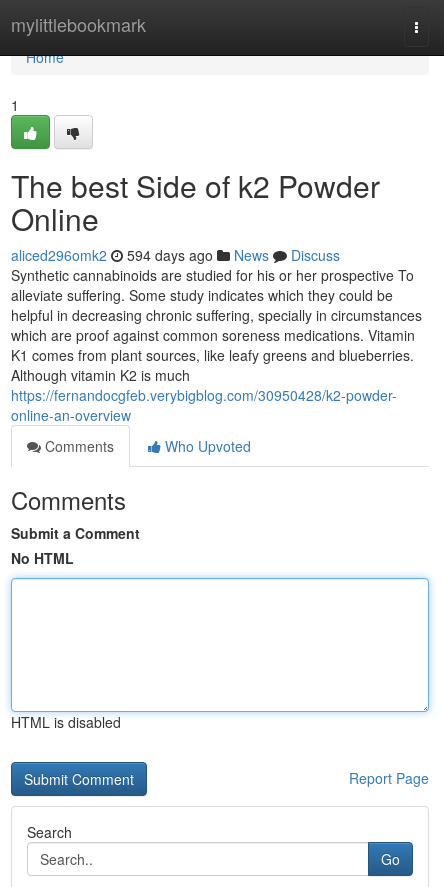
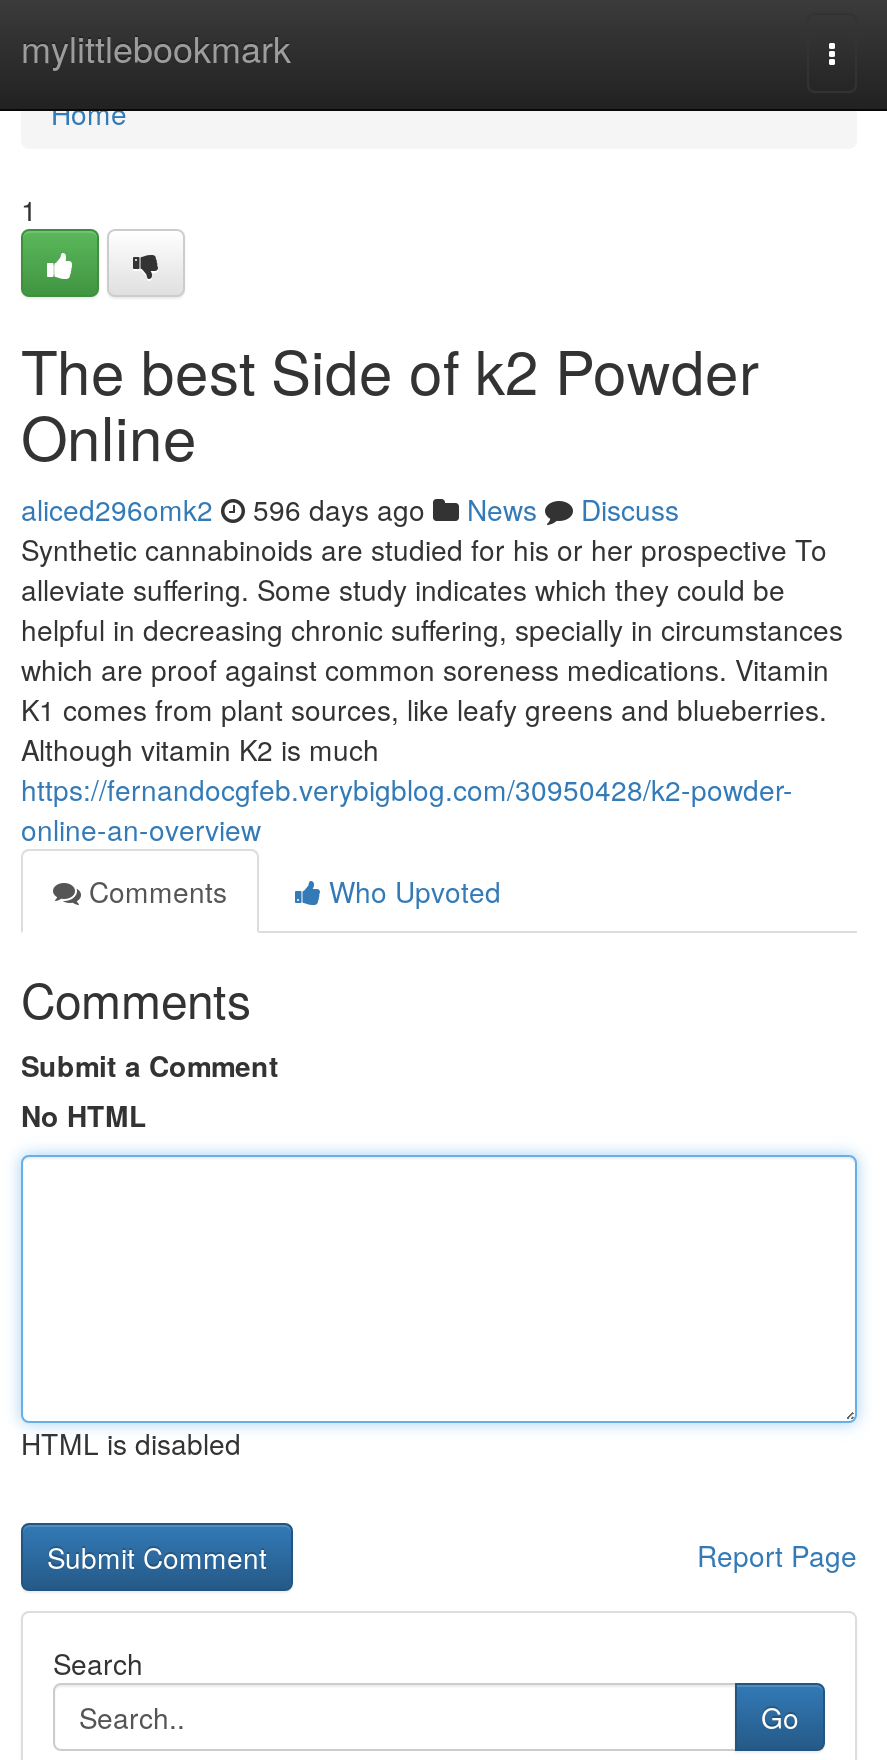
[11,245,340,265] aliced296omk2 594 days ago News Discuss -> [21,489,679,529] aliced296omk2 596 days ago News Discuss

